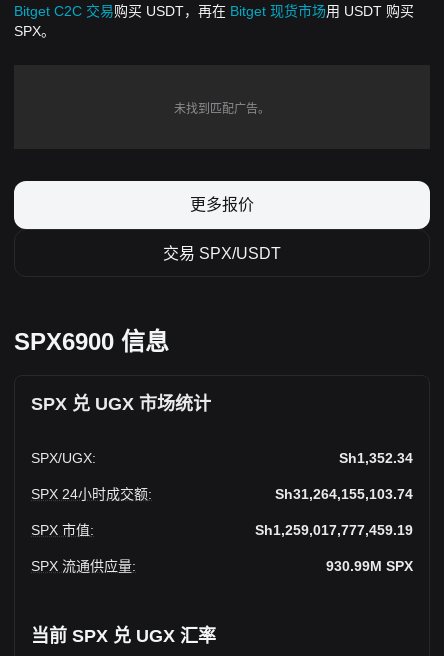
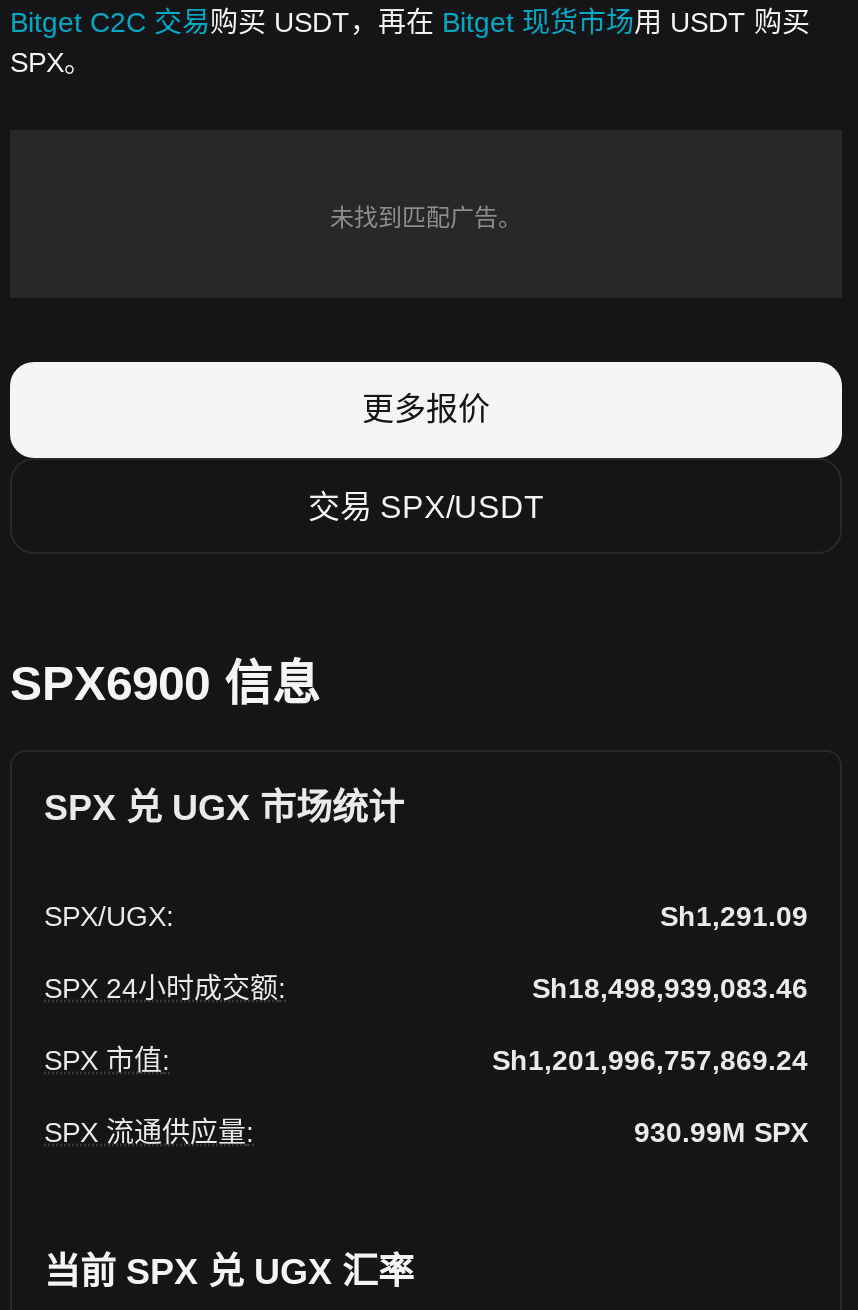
[339,450,413,466] Sh1,352.34 -> [660,900,808,932] Sh1,291.09
[275,486,413,502] Sh31,264,155,103.74 -> [532,972,808,1004] Sh18,498,939,083.46
[255,522,413,538] Sh1,259,017,777,459.19 -> [492,1044,808,1076] Sh1,201,996,757,869.24

